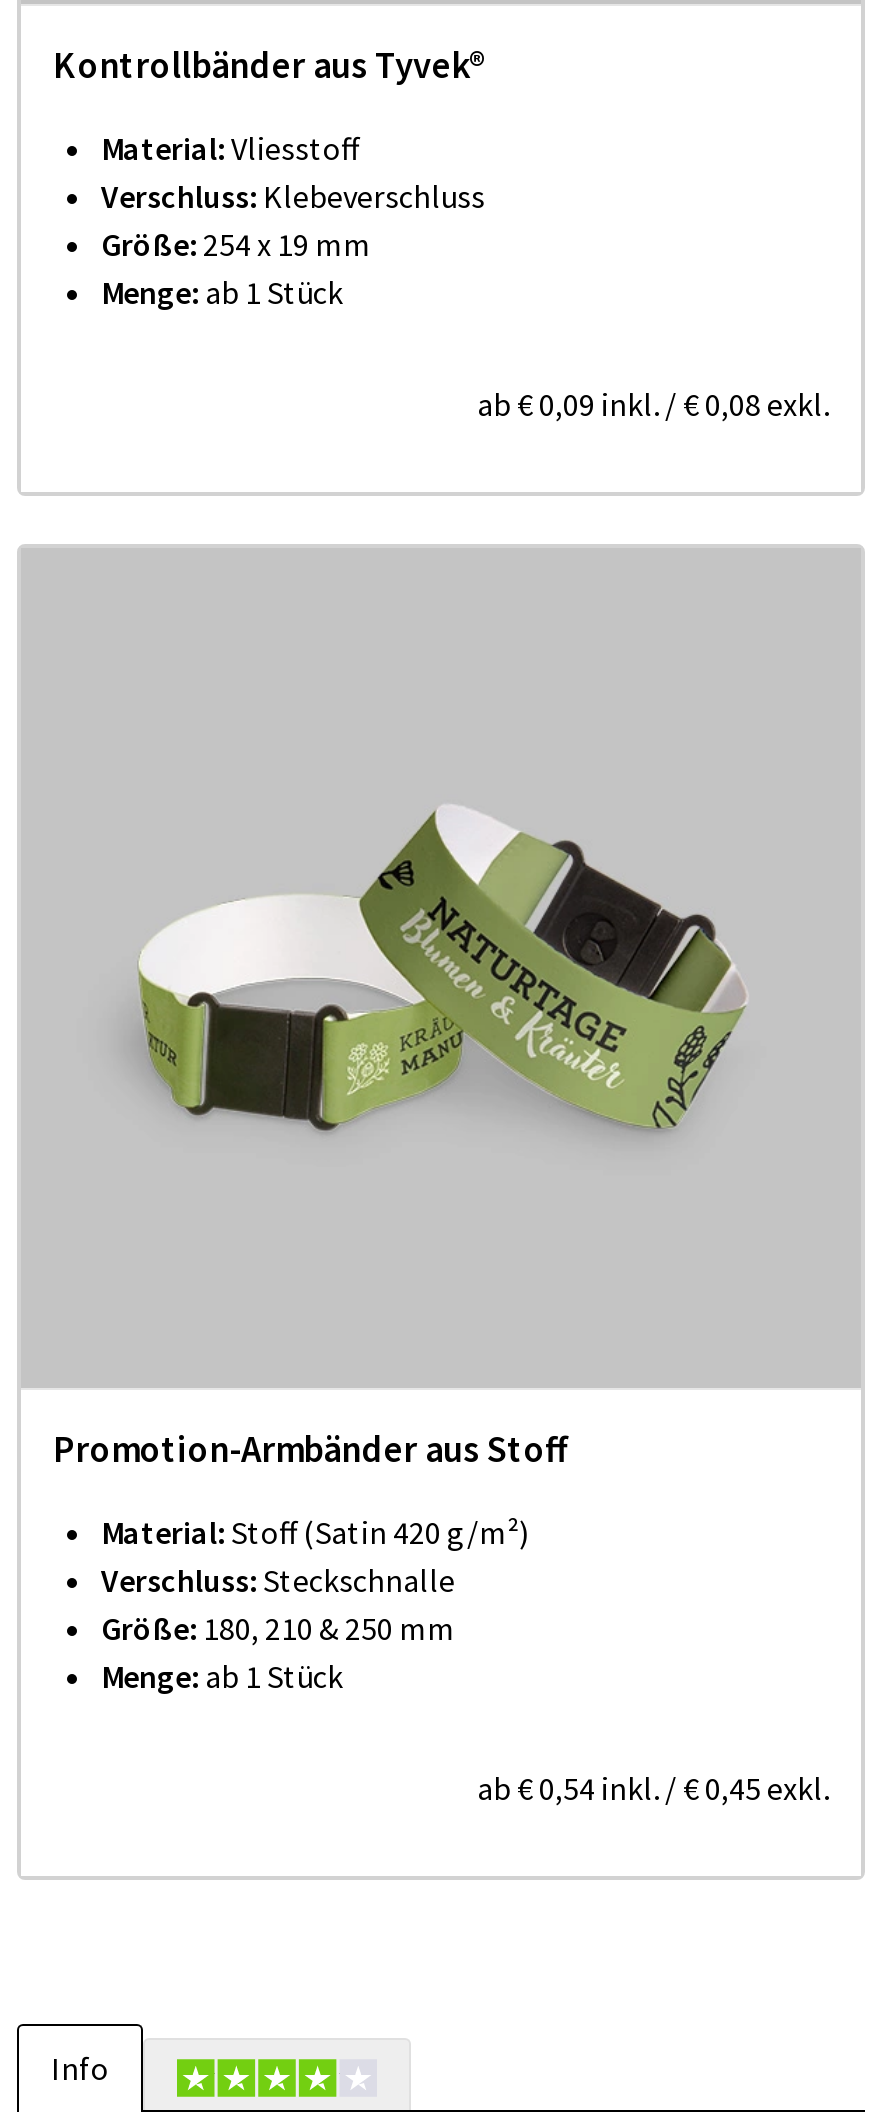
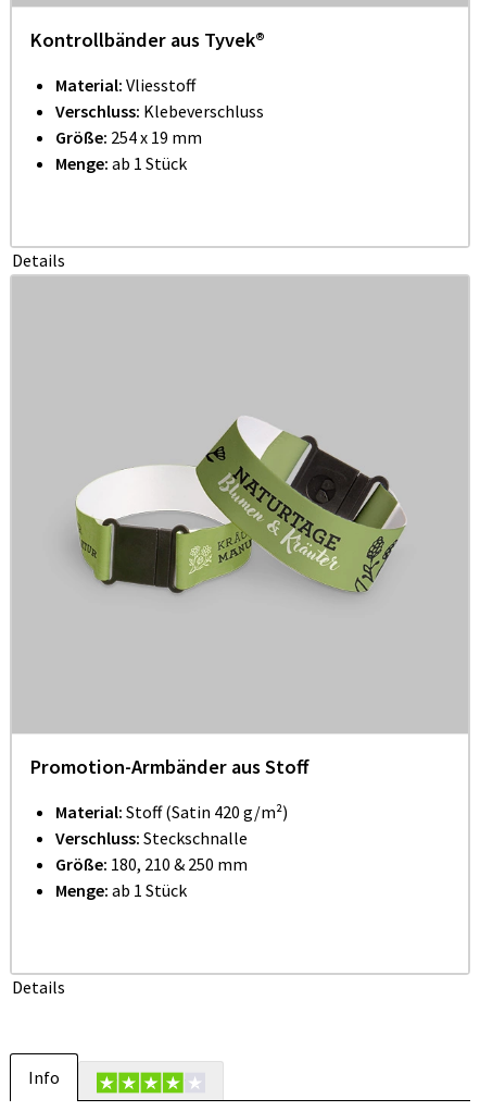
[477,383,829,423] ab € 0,09 inkl. / € 0,08 exkl. -> [12,249,65,270] Details
[477,1767,829,1807] ab € 0,54 inkl. / € 0,45 exkl. -> [12,976,65,997] Details

